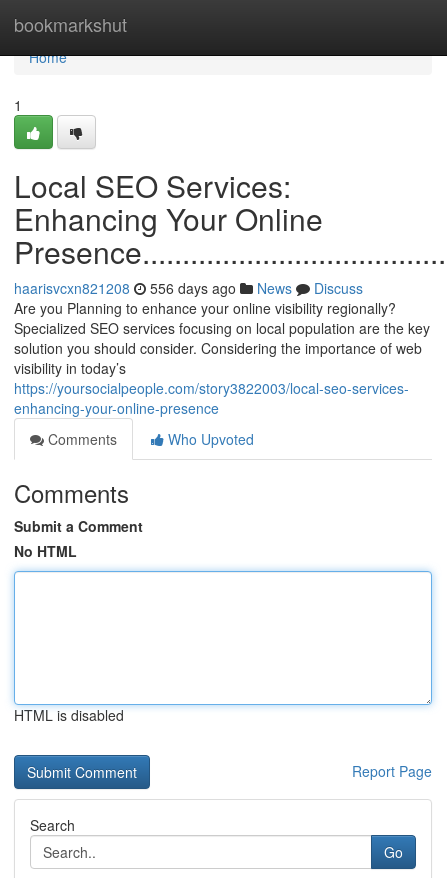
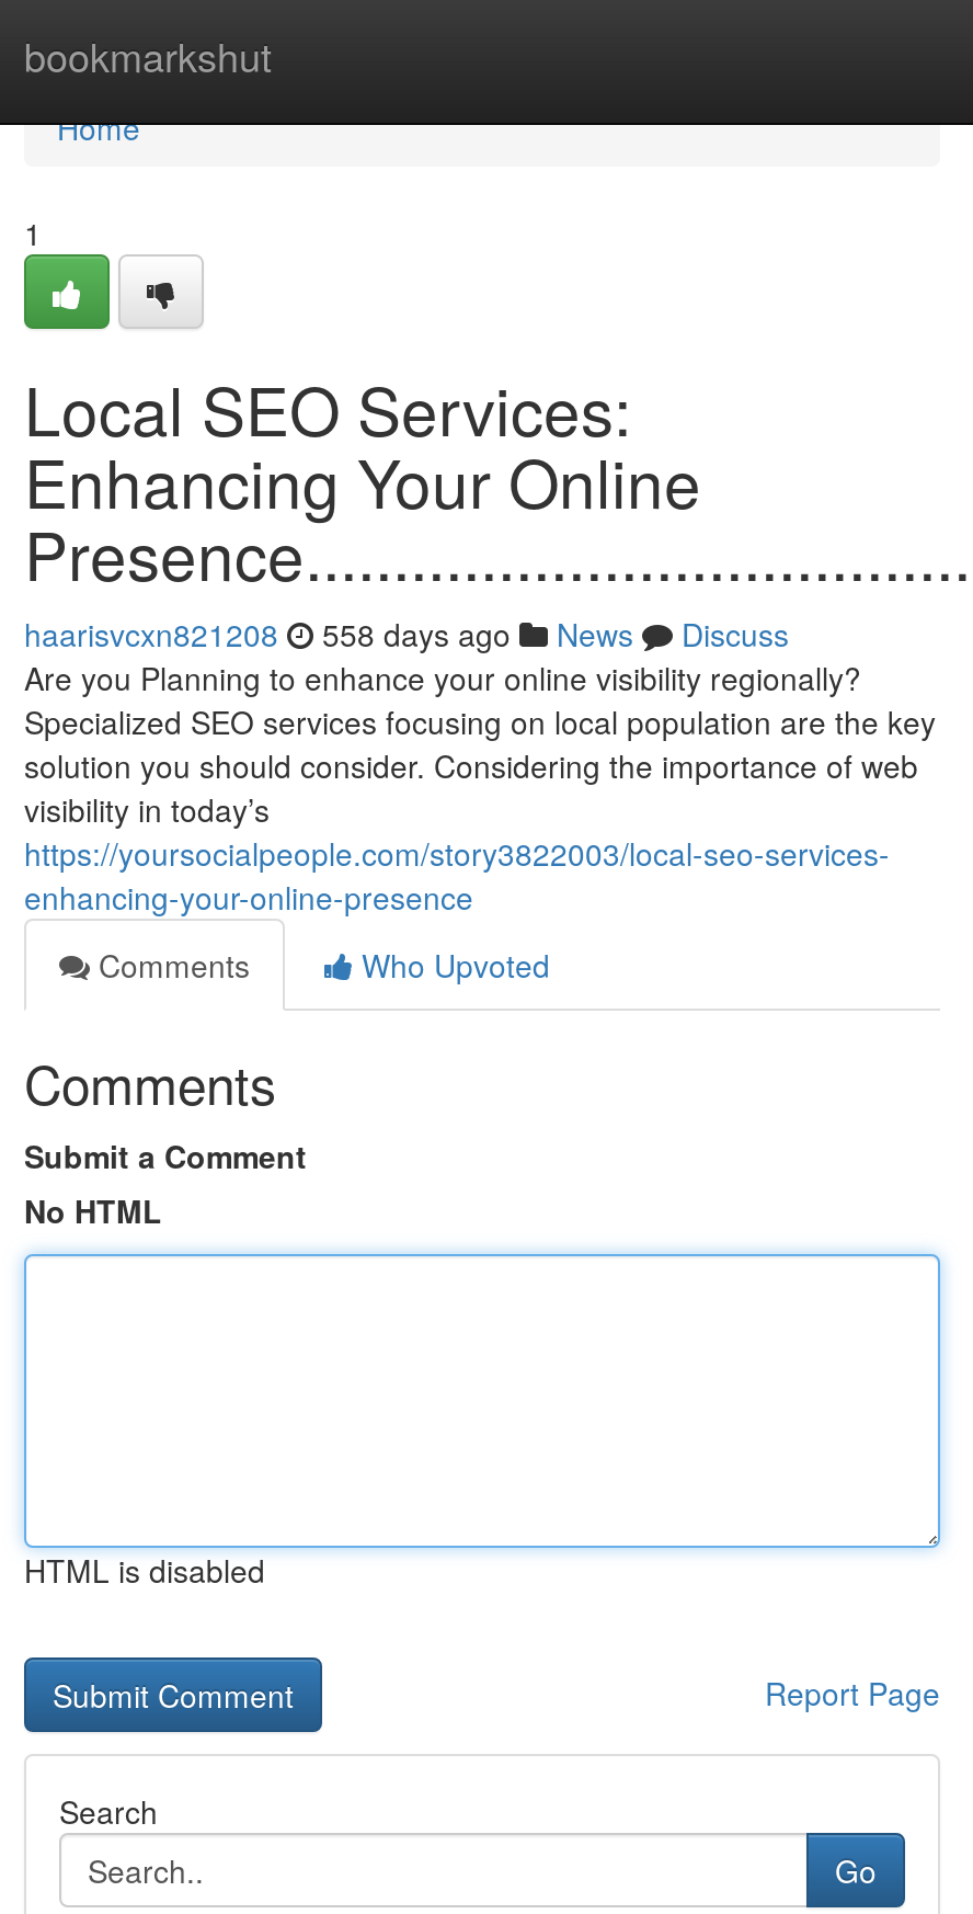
[14,278,363,298] haarisvcxn821208 556 days ago News Discuss -> [24,612,789,656] haarisvcxn821208 558 days ago News Discuss

